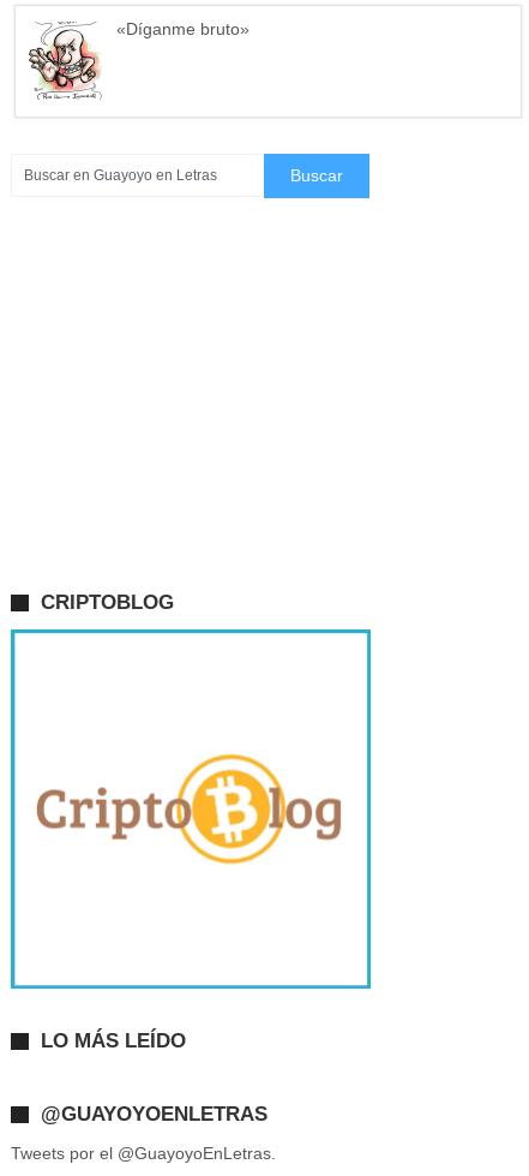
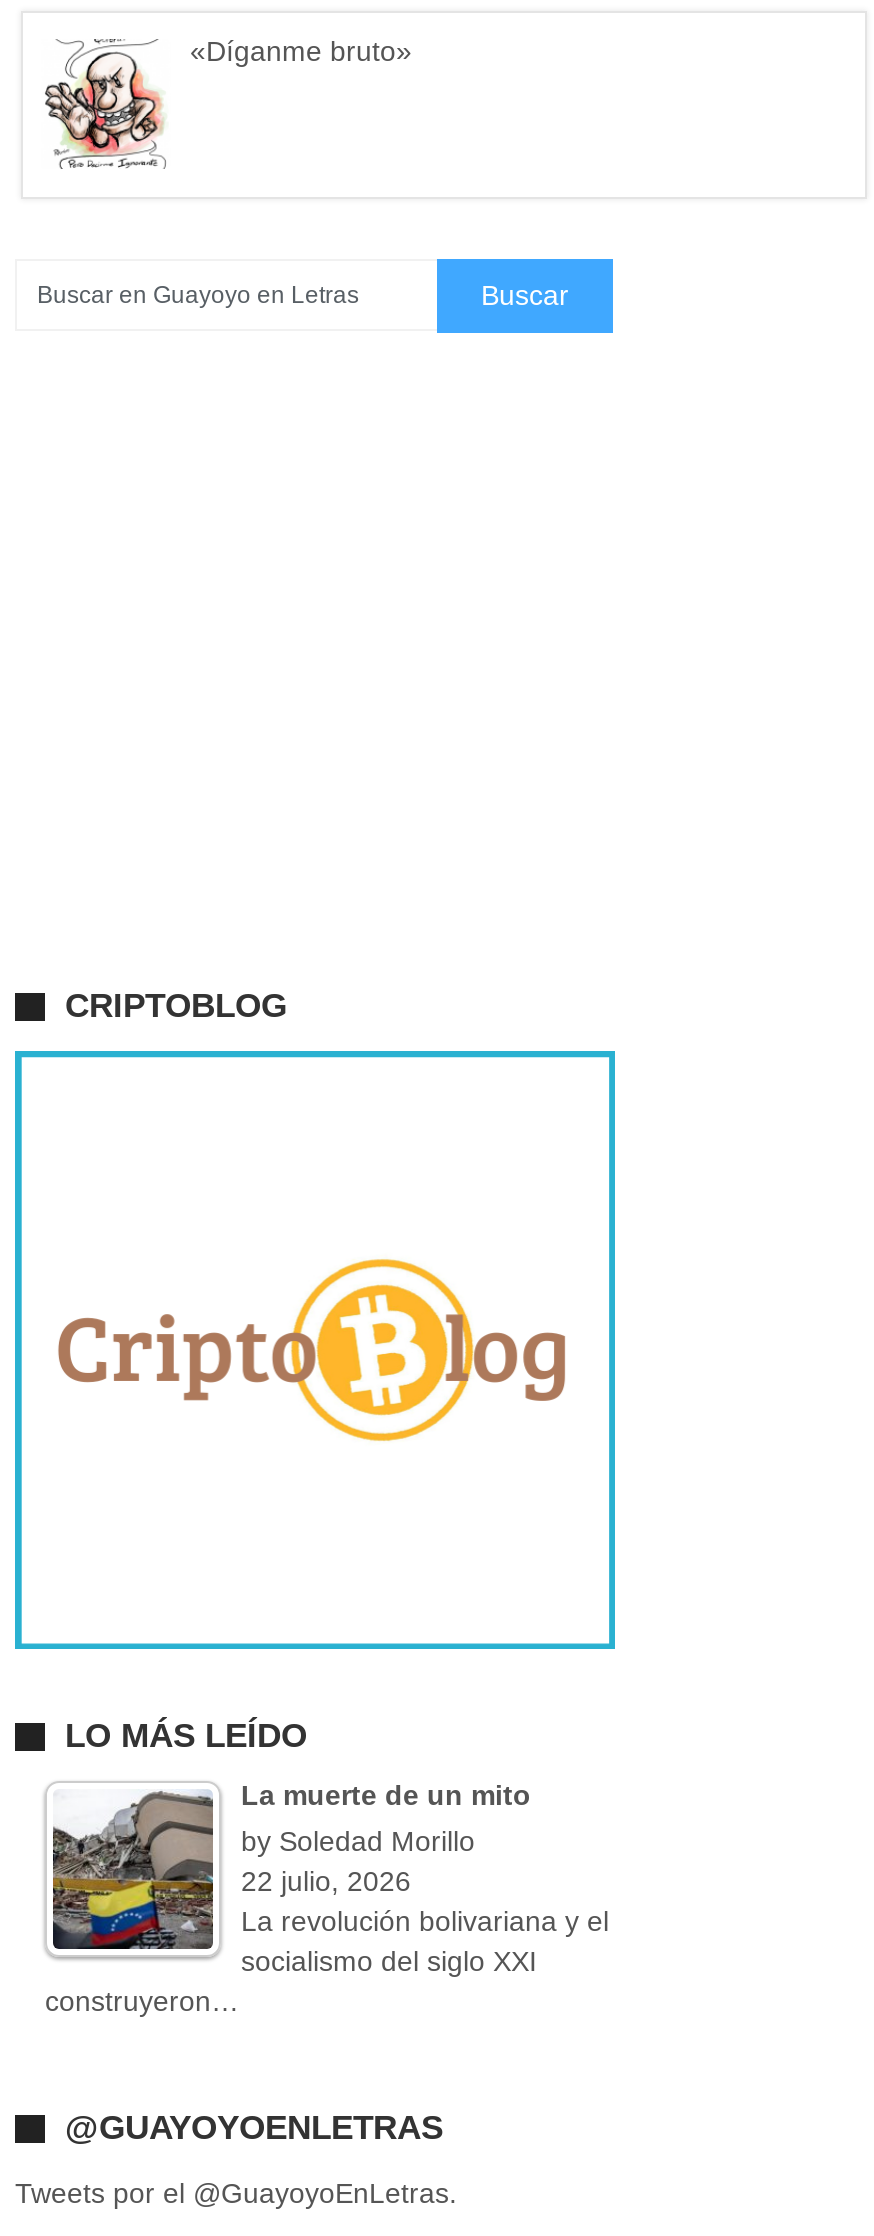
none -> [43,1780,609,2018] [image] | La muerte de un mito | by Soledad Morillo | 22 julio, 2026 | La revolución bolivariana y el | socialismo del siglo XXI | construyeron…

